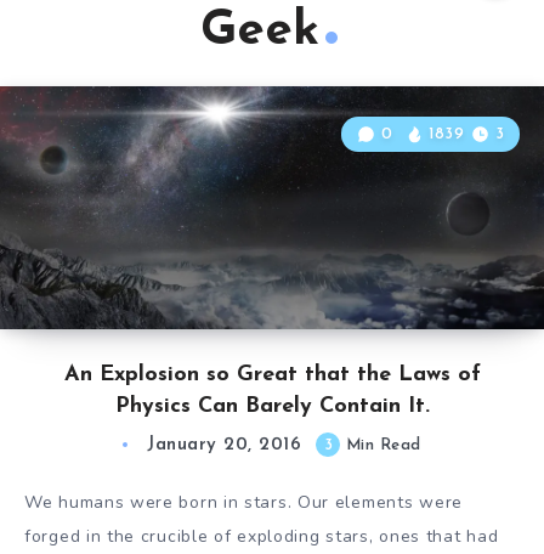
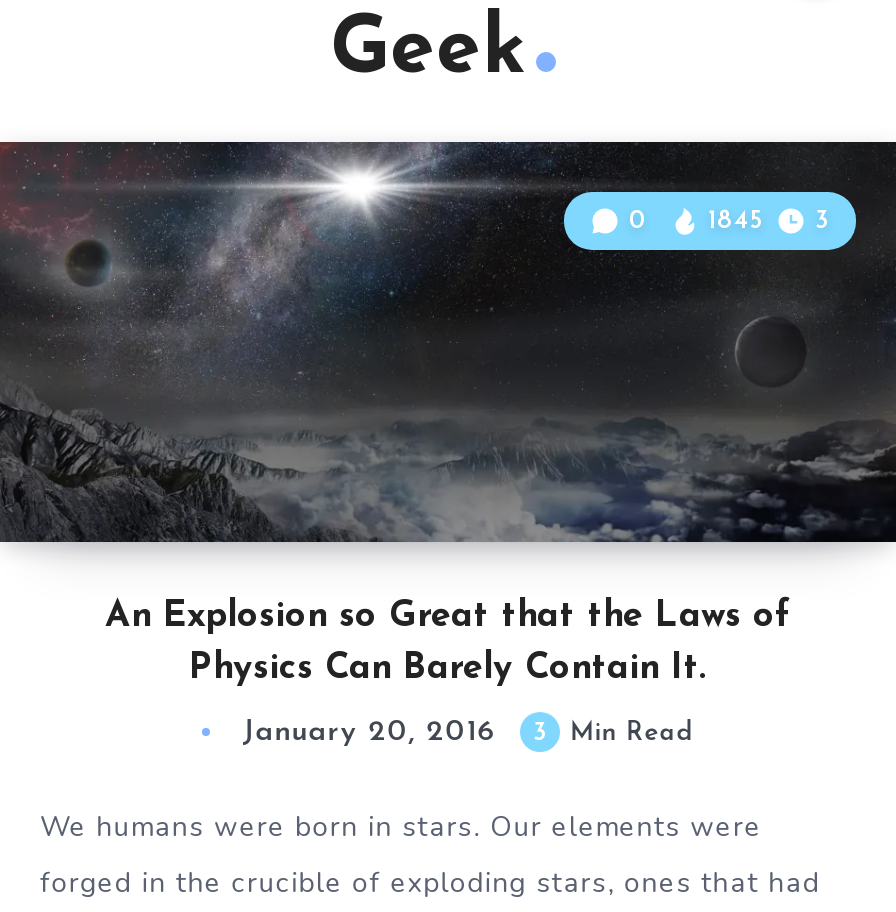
[381,126,504,142] 0 1839 3 -> [629,208,830,234] 0 1845 3

